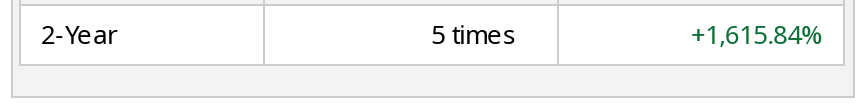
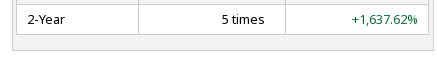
[691,16,823,52] +1,615.84% -> [352,10,418,28] +1,637.62%

